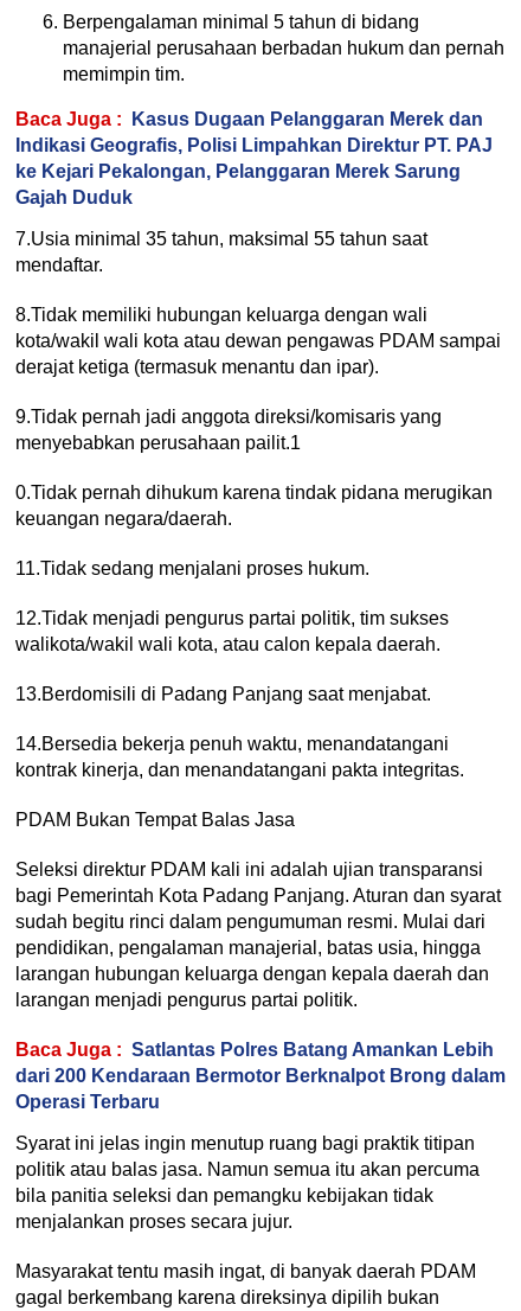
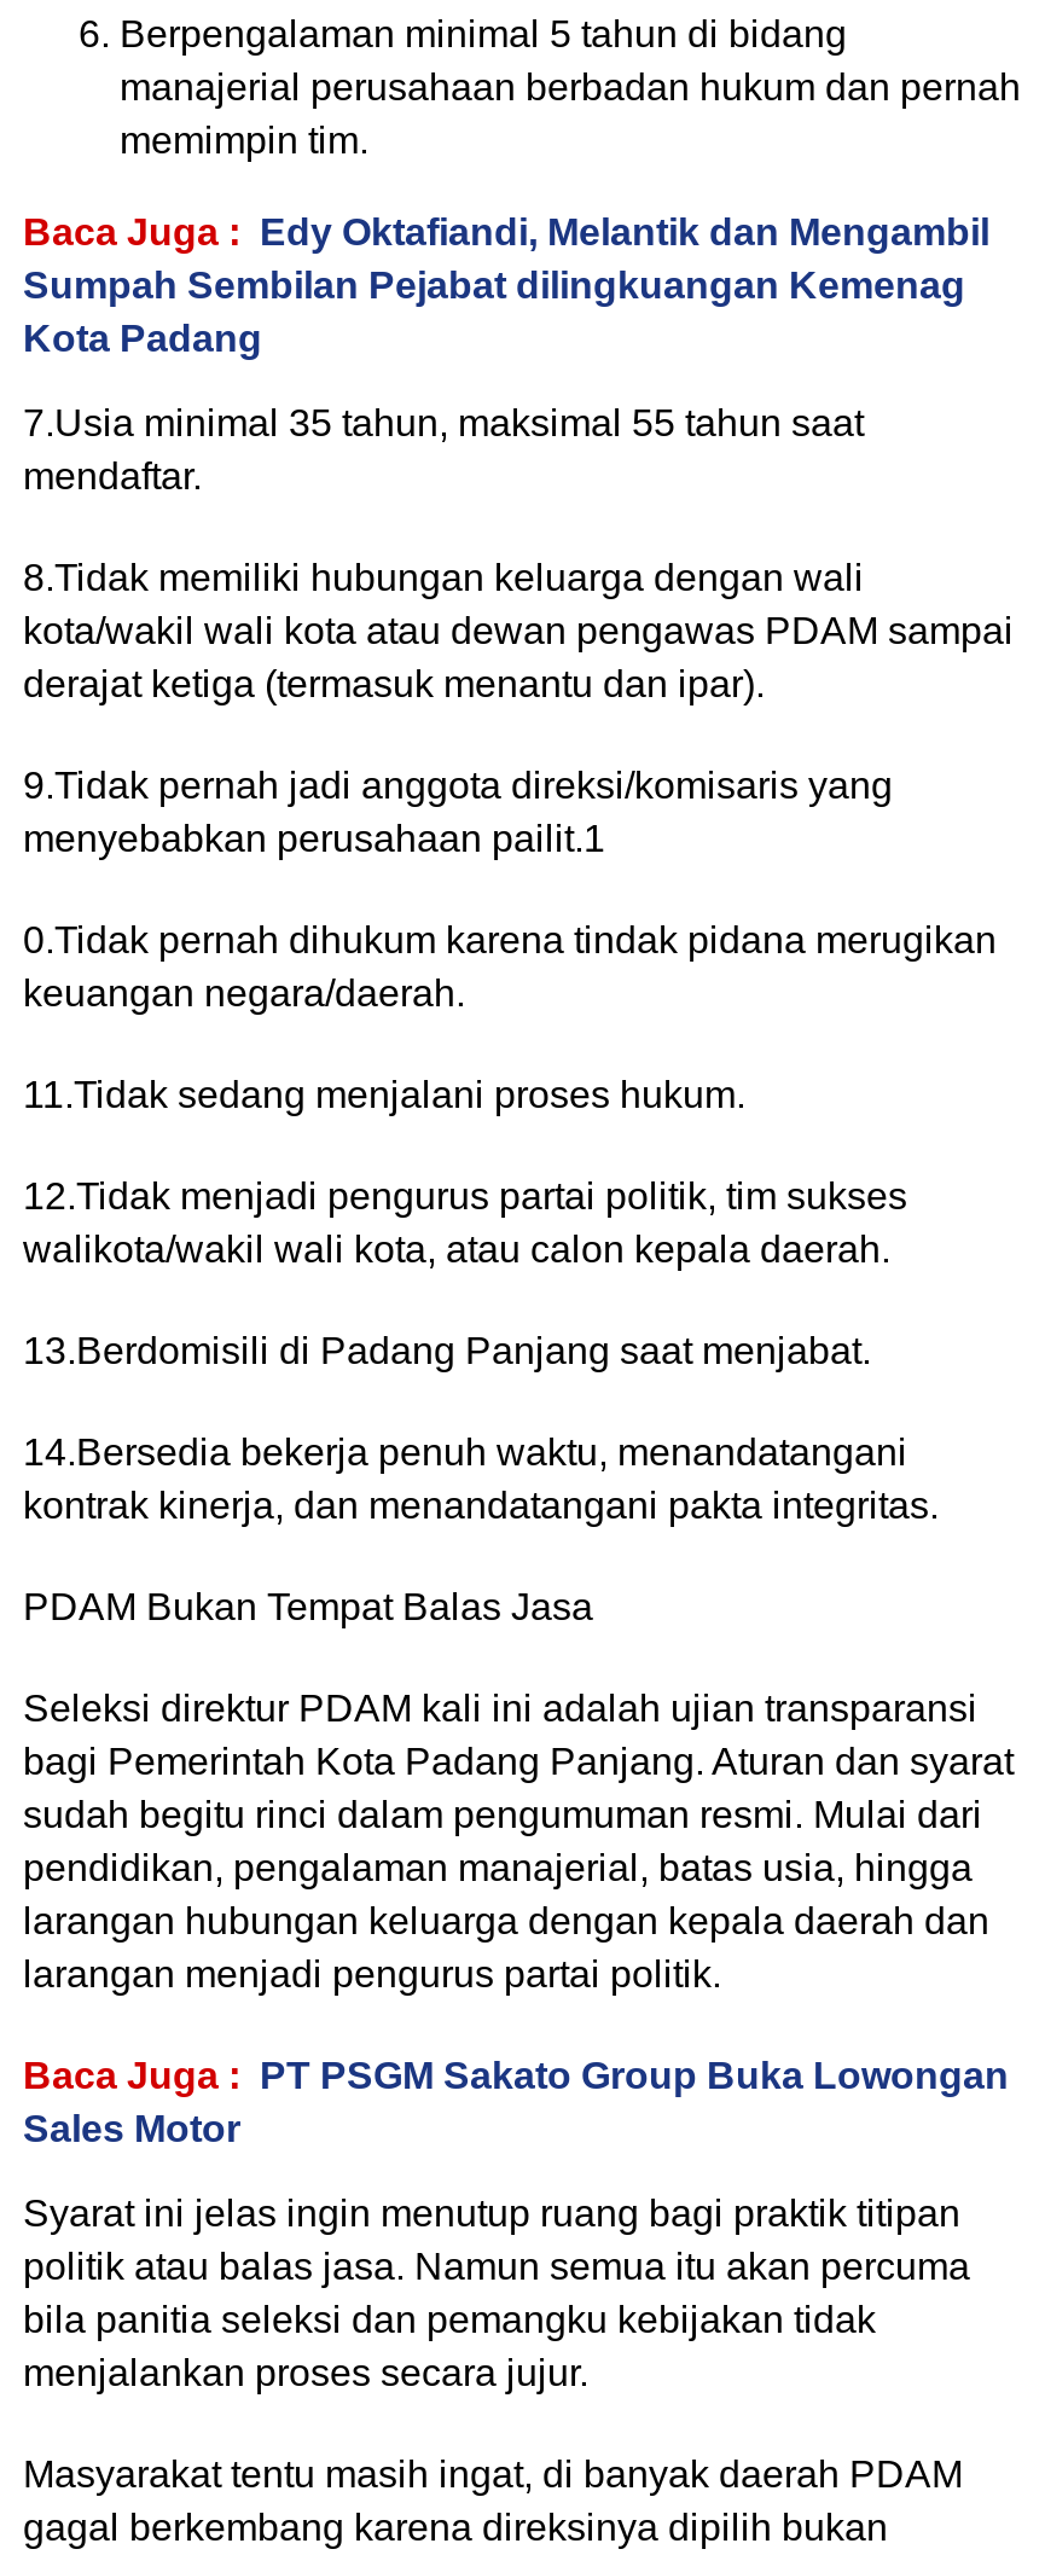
[15,110,493,208] Baca Juga : Kasus Dugaan Pelanggaran Merek dan | Indikasi Geografis, Polisi Limpahkan Direktur PT. PAJ | ke Kejari Pekalongan, Pelanggaran Merek Sarung | Gajah Duduk -> [23,212,989,360] Baca Juga : Edy Oktafiandi, Melantik dan Mengambil | Sumpah Sembilan Pejabat dilingkuangan Kemenag | Kota Padang
[15,1040,506,1112] Baca Juga : Satlantas Polres Batang Amankan Lebih | dari 200 Kendaraan Bermotor Berknalpot Brong dalam | Operasi Terbaru -> [23,2056,1009,2150] Baca Juga : PT PSGM Sakato Group Buka Lowongan | Sales Motor

